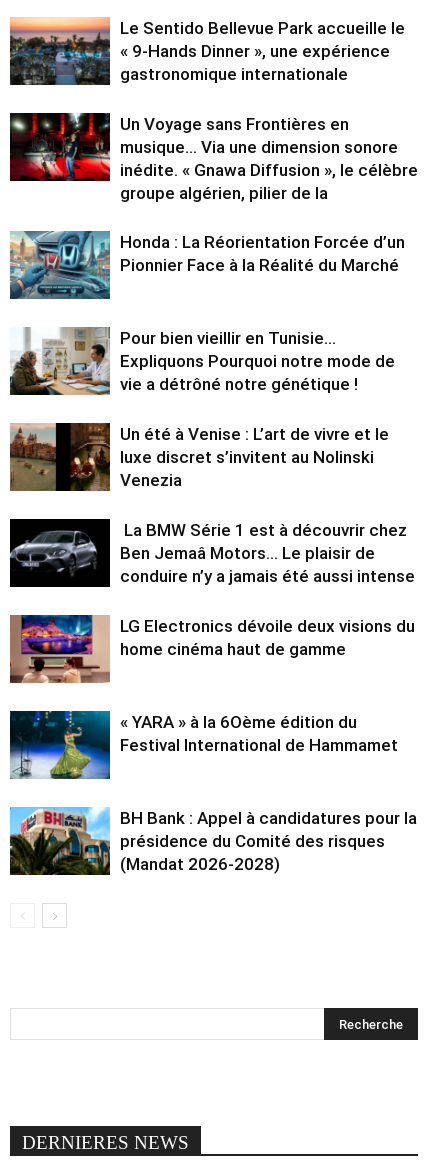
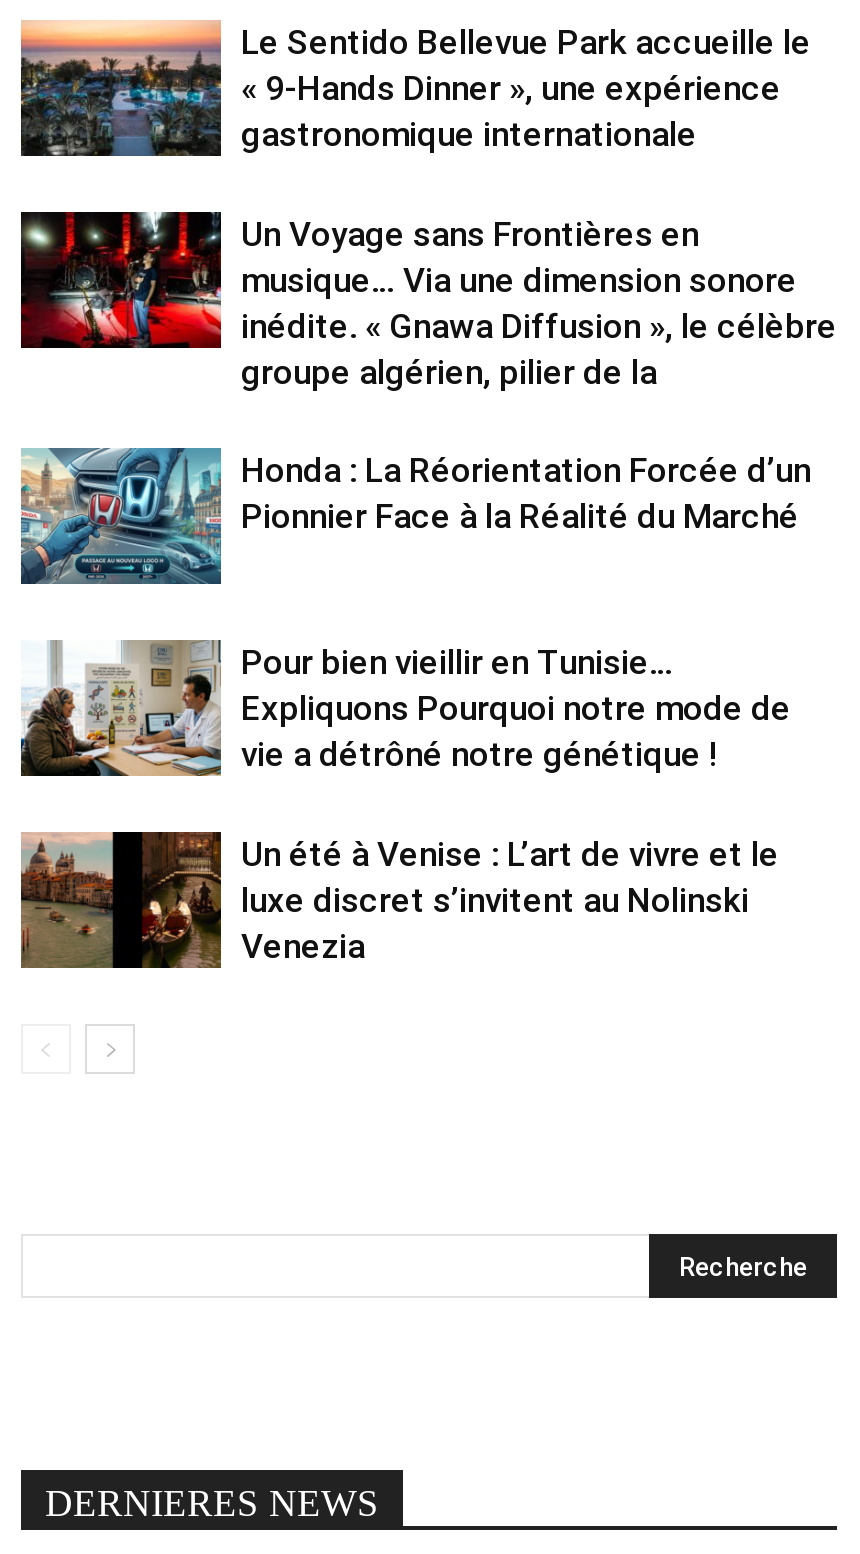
[9,518,415,658] [image] | La BMW Série 1 est à découvrir chez | Ben Jemaâ Motors… Le plaisir de | conduire n’y a jamais été aussi intense | LG Electronics dévoile deux visions du | home cinéma haut de gamme -> none
[9,614,398,754] [image] | « YARA » à la 6Oème édition du | Festival International de Hammamet -> none
[9,710,417,873] [image] | BH Bank : Appel à candidatures pour la | présidence du Comité des risques | (Mandat 2026-2028) -> none
[9,806,106,875] [image] -> none

